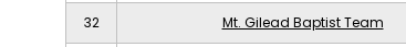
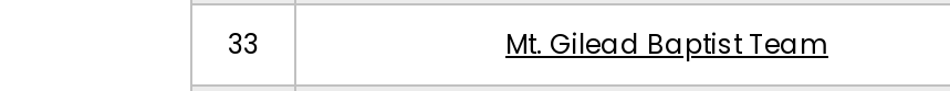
[84,13,99,32] 32 -> [228,25,259,63] 33

